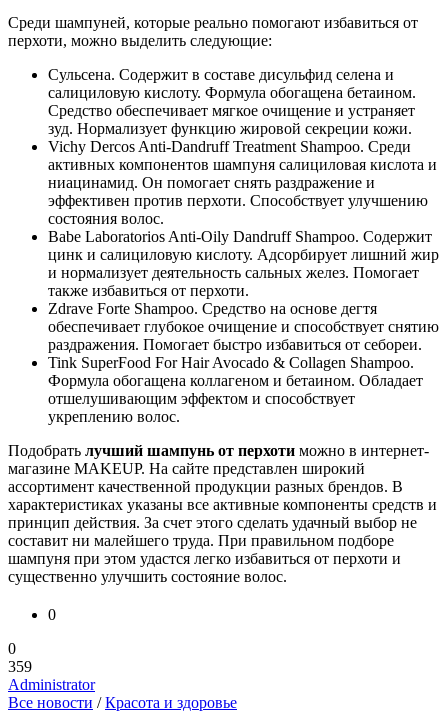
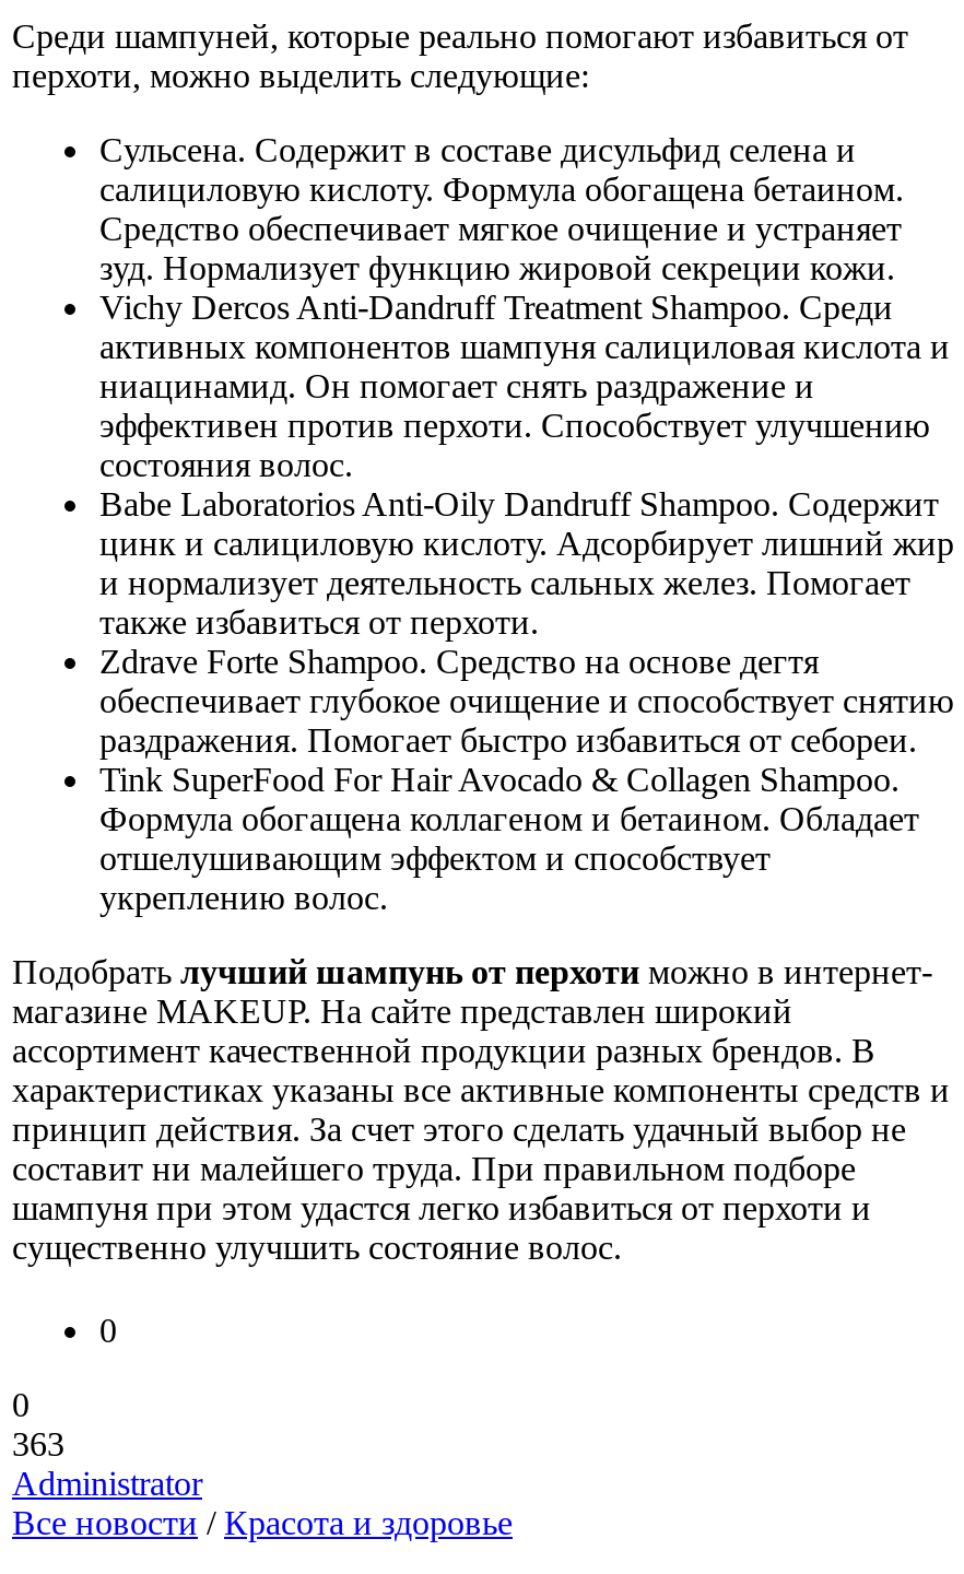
[8,657,32,674] 359 -> [12,1424,64,1461] 363

